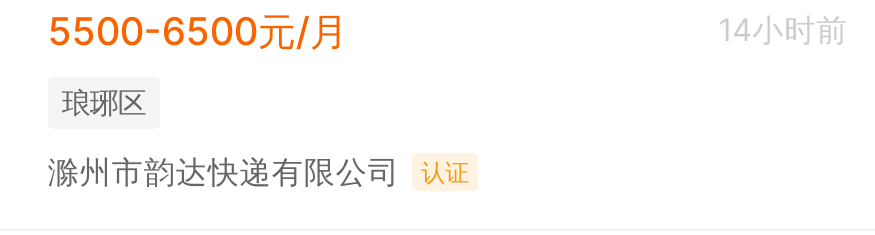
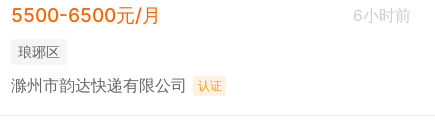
[718,12,848,50] 14小时前 -> [353,6,411,25] 6小时前

